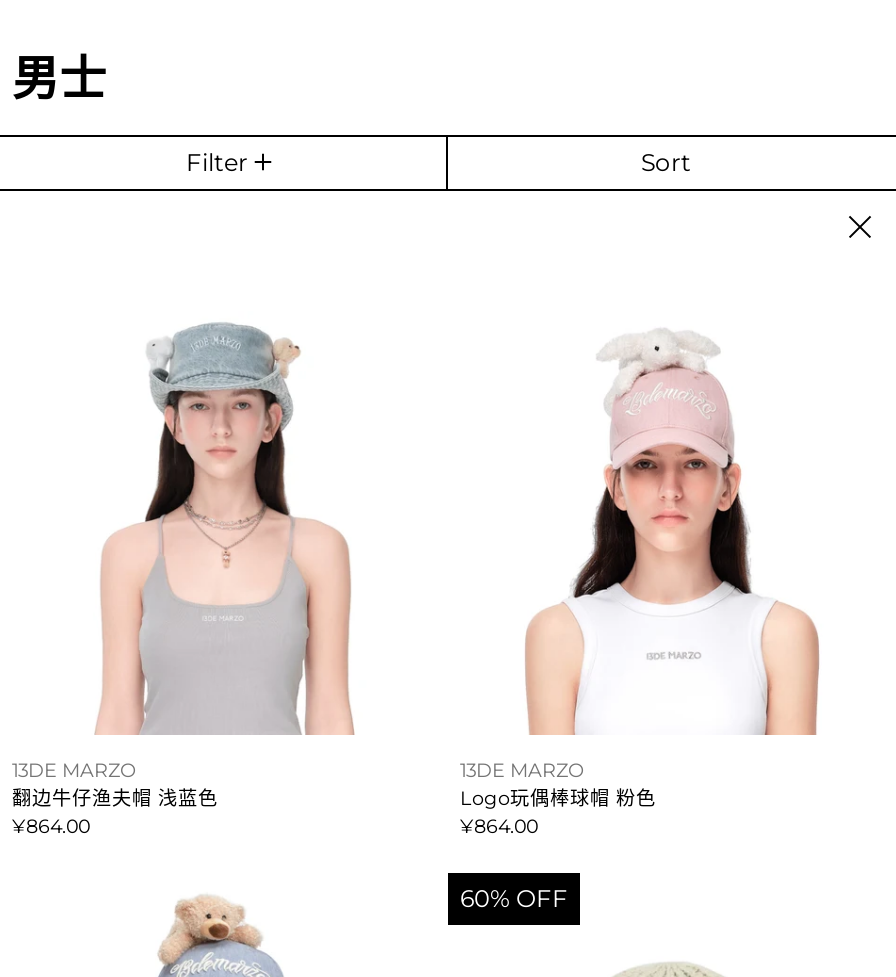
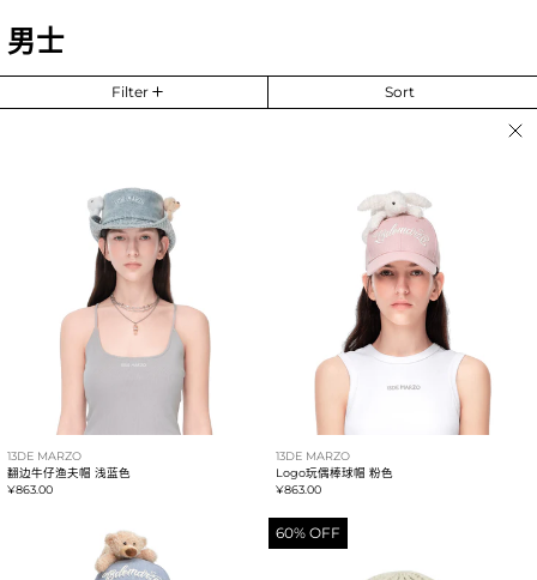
[12,814,90,836] ¥864.00 -> [7,483,53,496] ¥863.00
[460,814,538,836] ¥864.00 -> [276,483,321,496] ¥863.00

